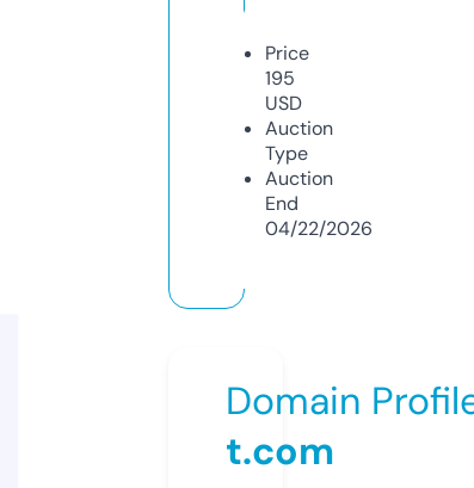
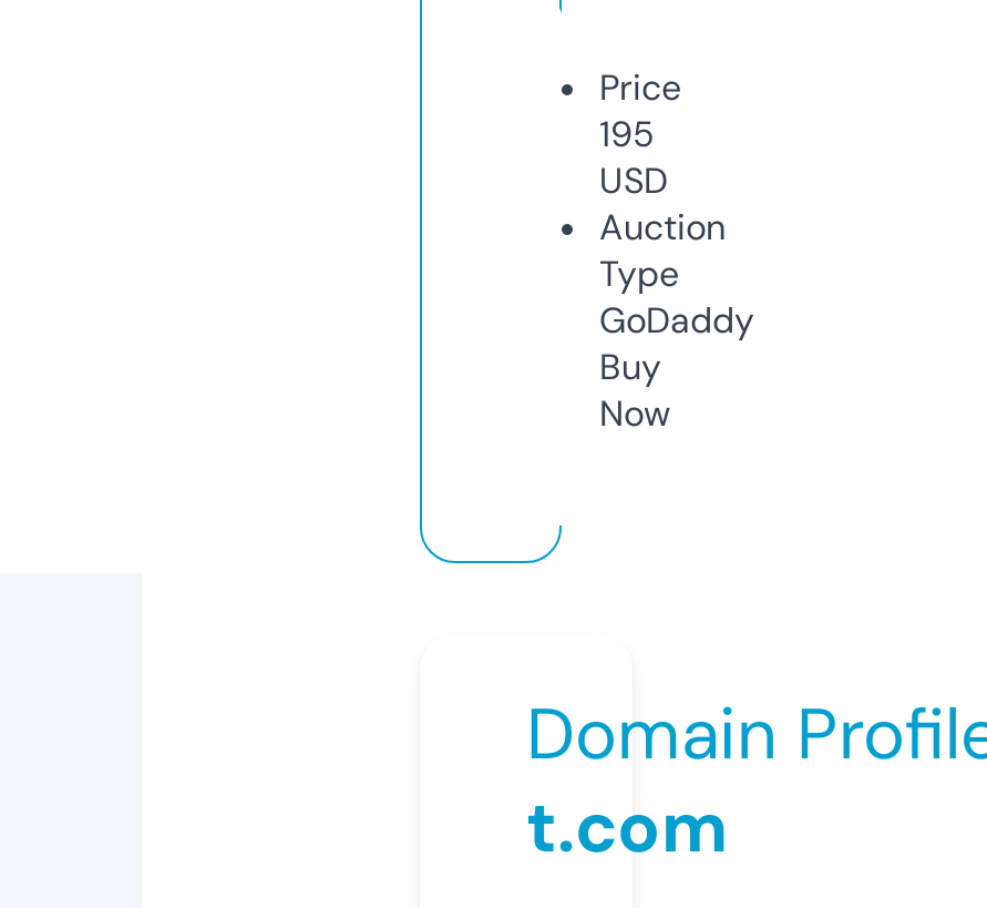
[265,166,373,241] Auction | End | 04/22/2026 -> [599,297,754,436] GoDaddy | Buy | Now

